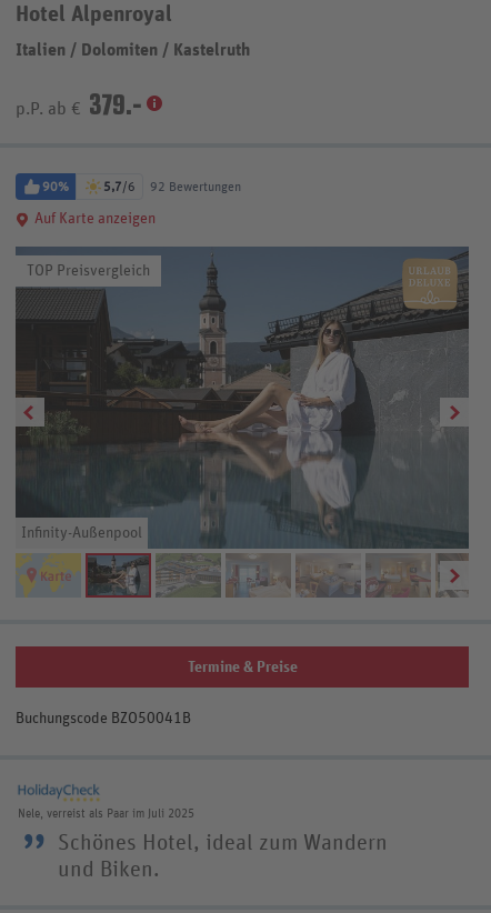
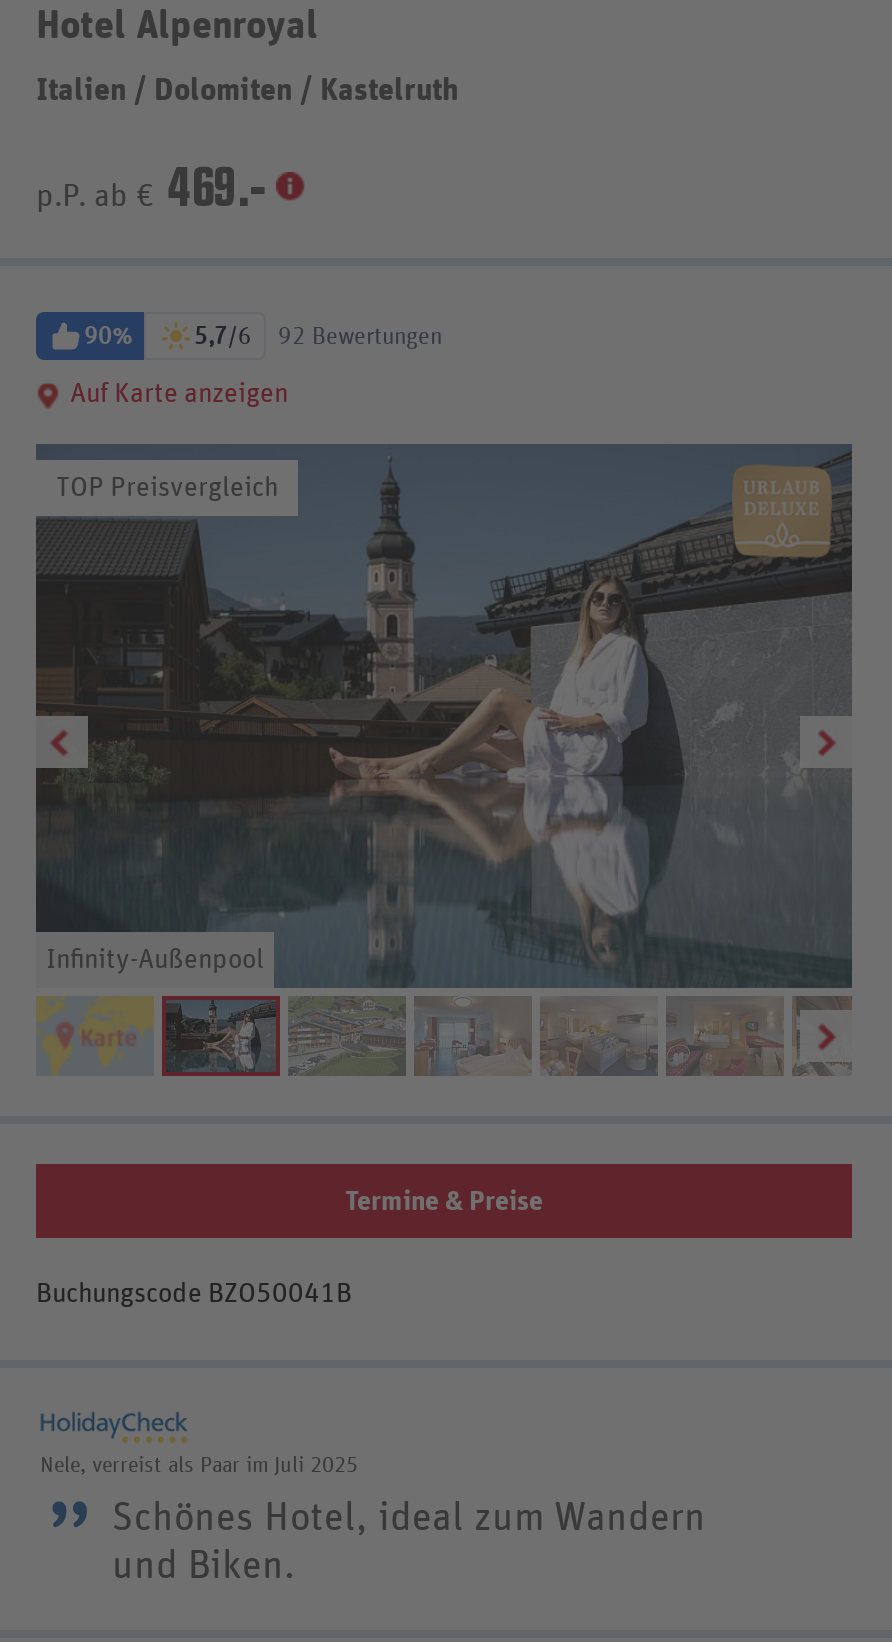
[16,87,141,121] p.P. ab € 379.- -> [36,156,266,218] p.P. ab € 469.-

